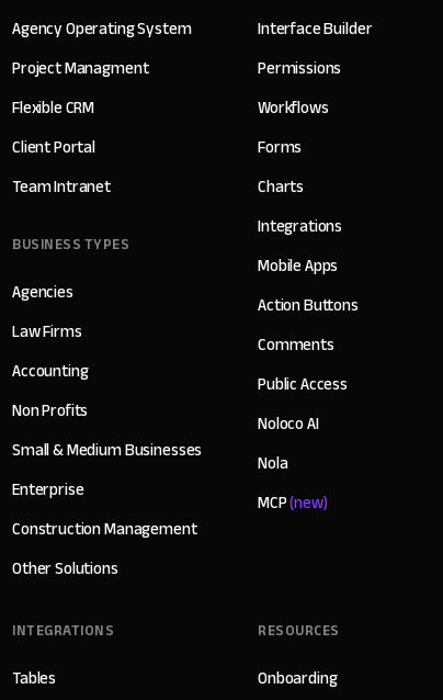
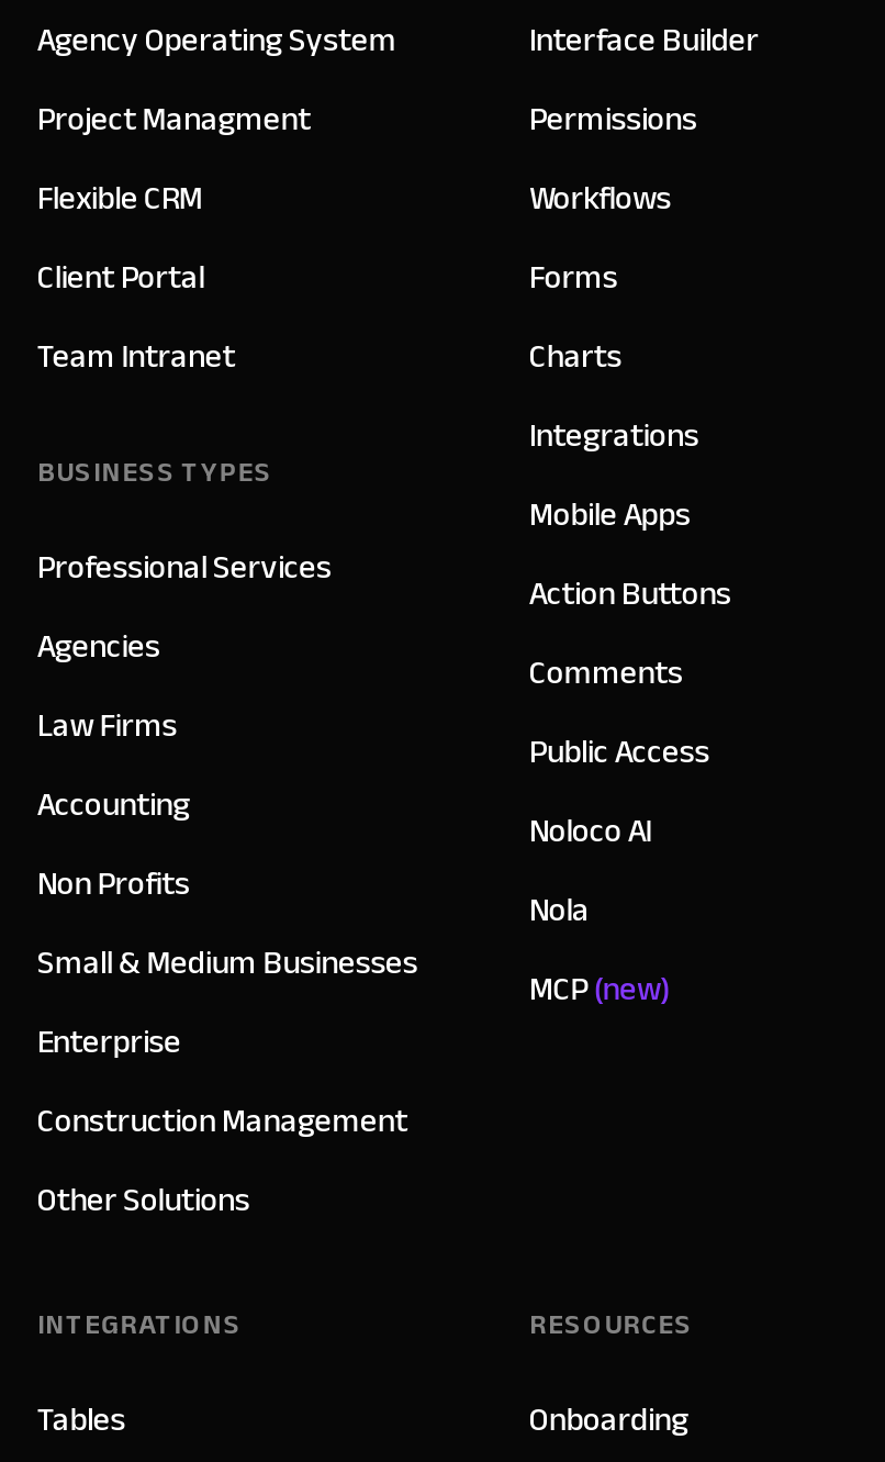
none -> [37,536,331,598] Professional Services

